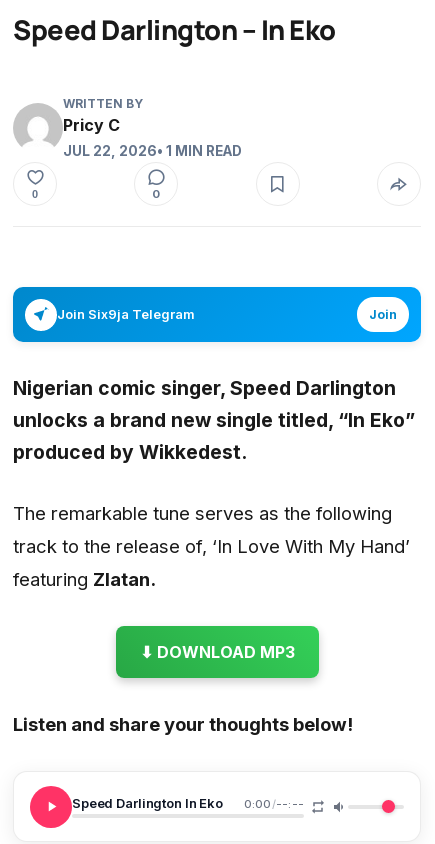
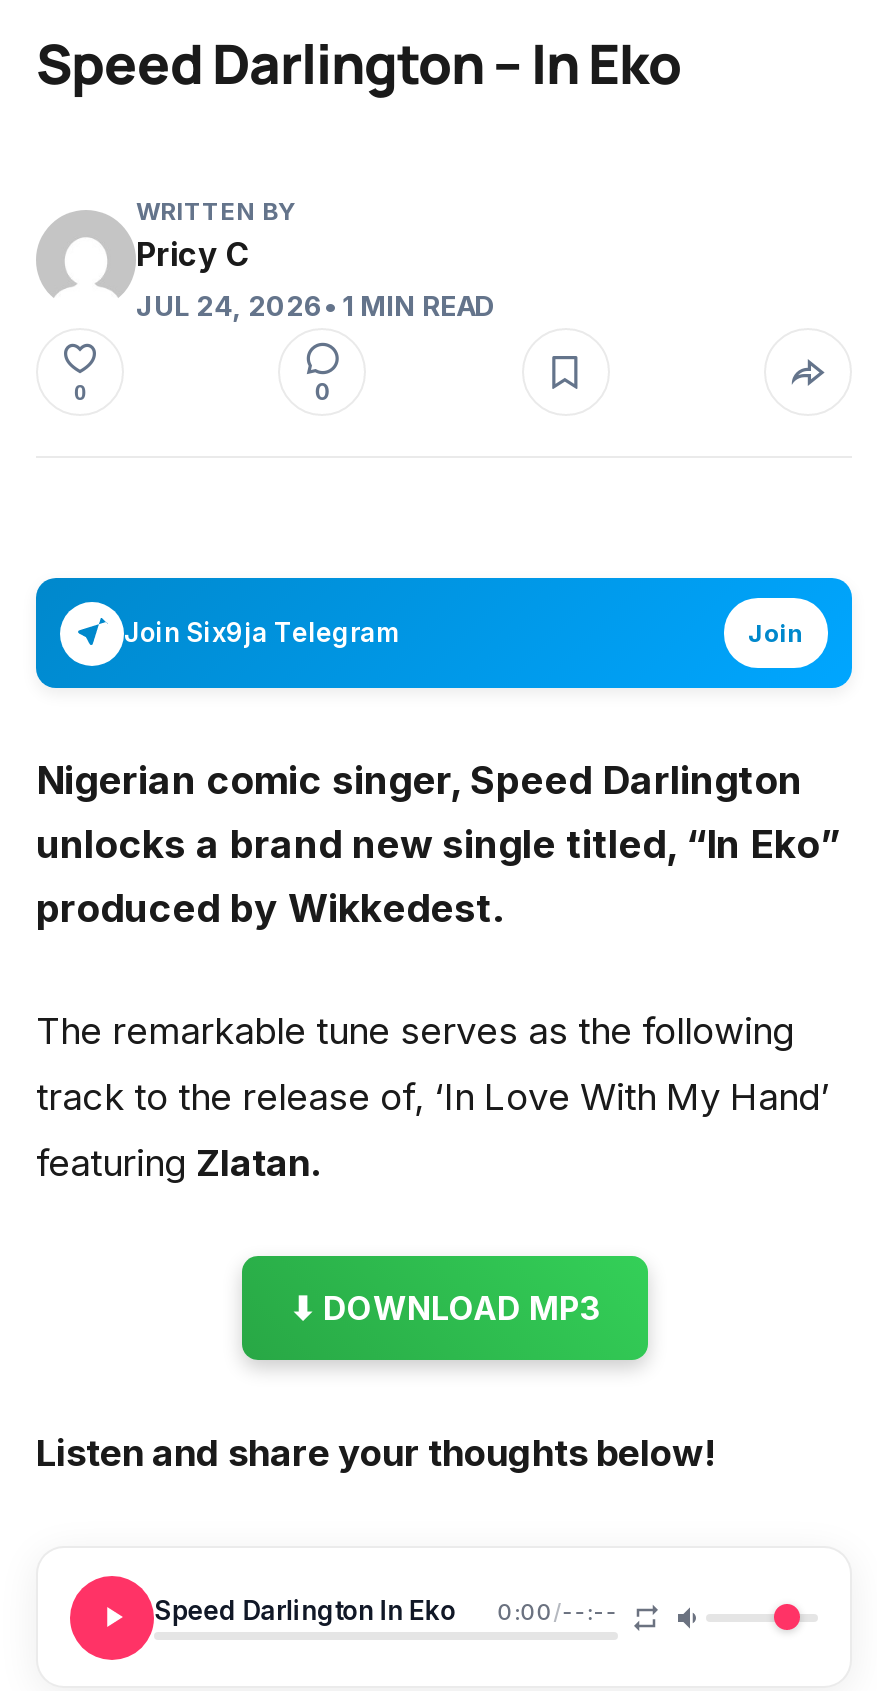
[63,143,242,159] JUL 22, 2026 • 1 MIN READ -> [136,290,494,322] JUL 24, 2026 • 1 MIN READ

